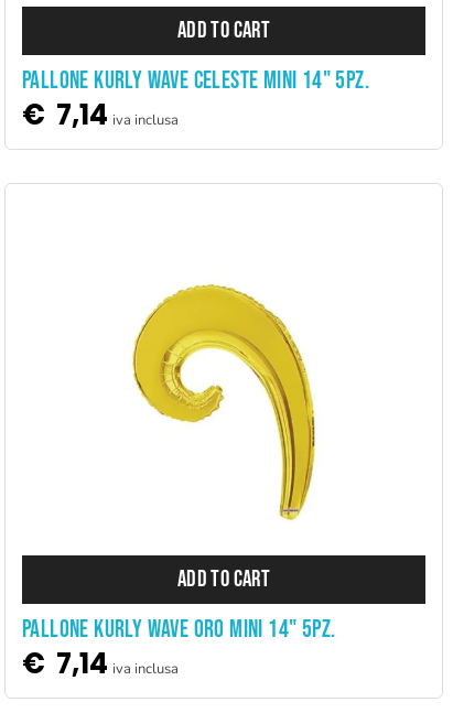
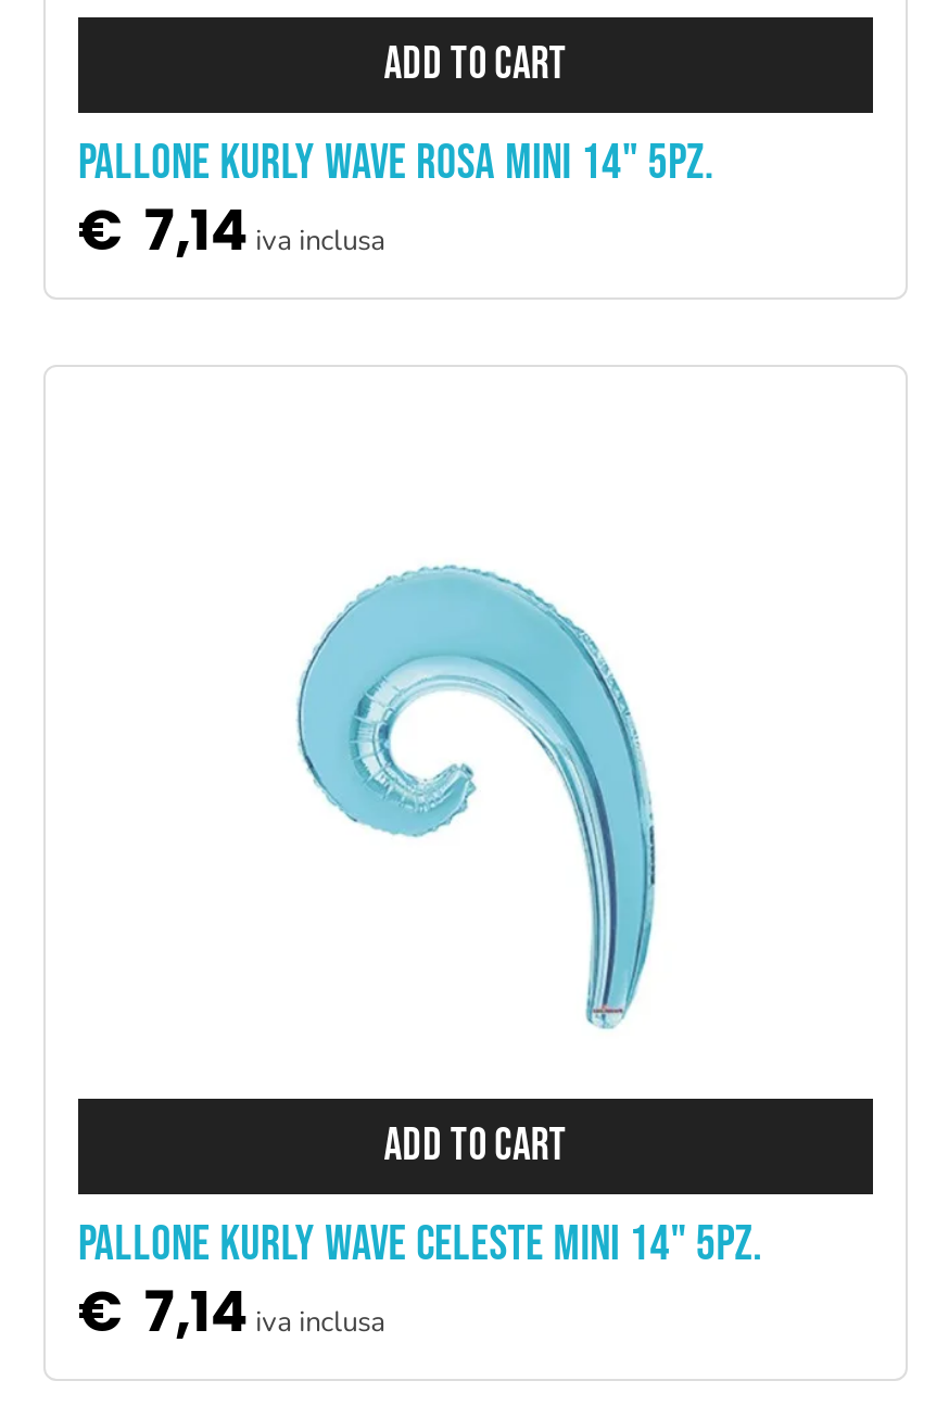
none -> [78,135,714,194] PALLONE KURLY WAVE ROSA MINI 14" 5PZ.
moved [22,66,369,96] -> [78,1216,762,1275]: PALLONE KURLY WAVE CELESTE MINI 14" 5PZ.
[131,283,316,521] [image] -> [295,562,656,1031] [image]
[22,615,336,645] PALLONE KURLY WAVE ORO MINI 14" 5PZ. -> none

